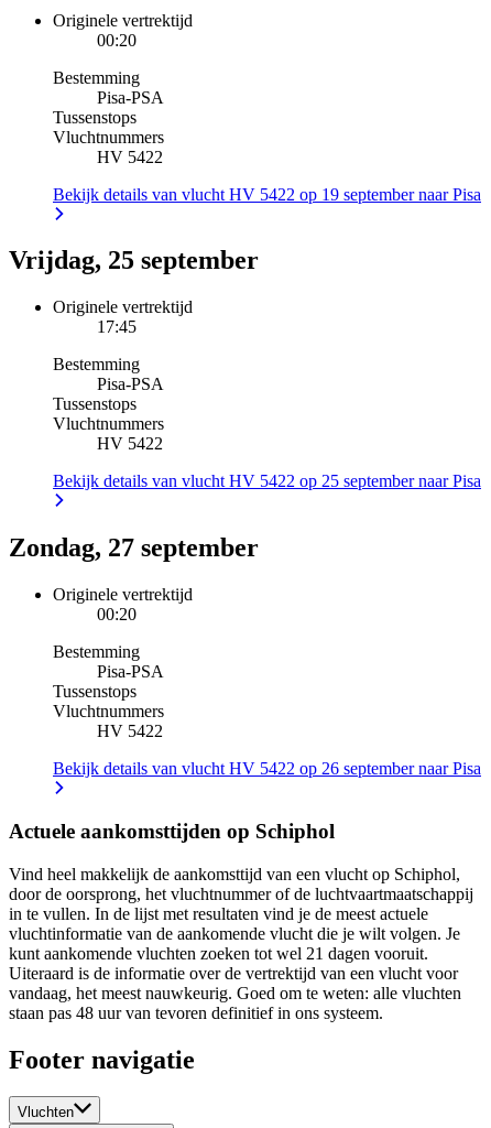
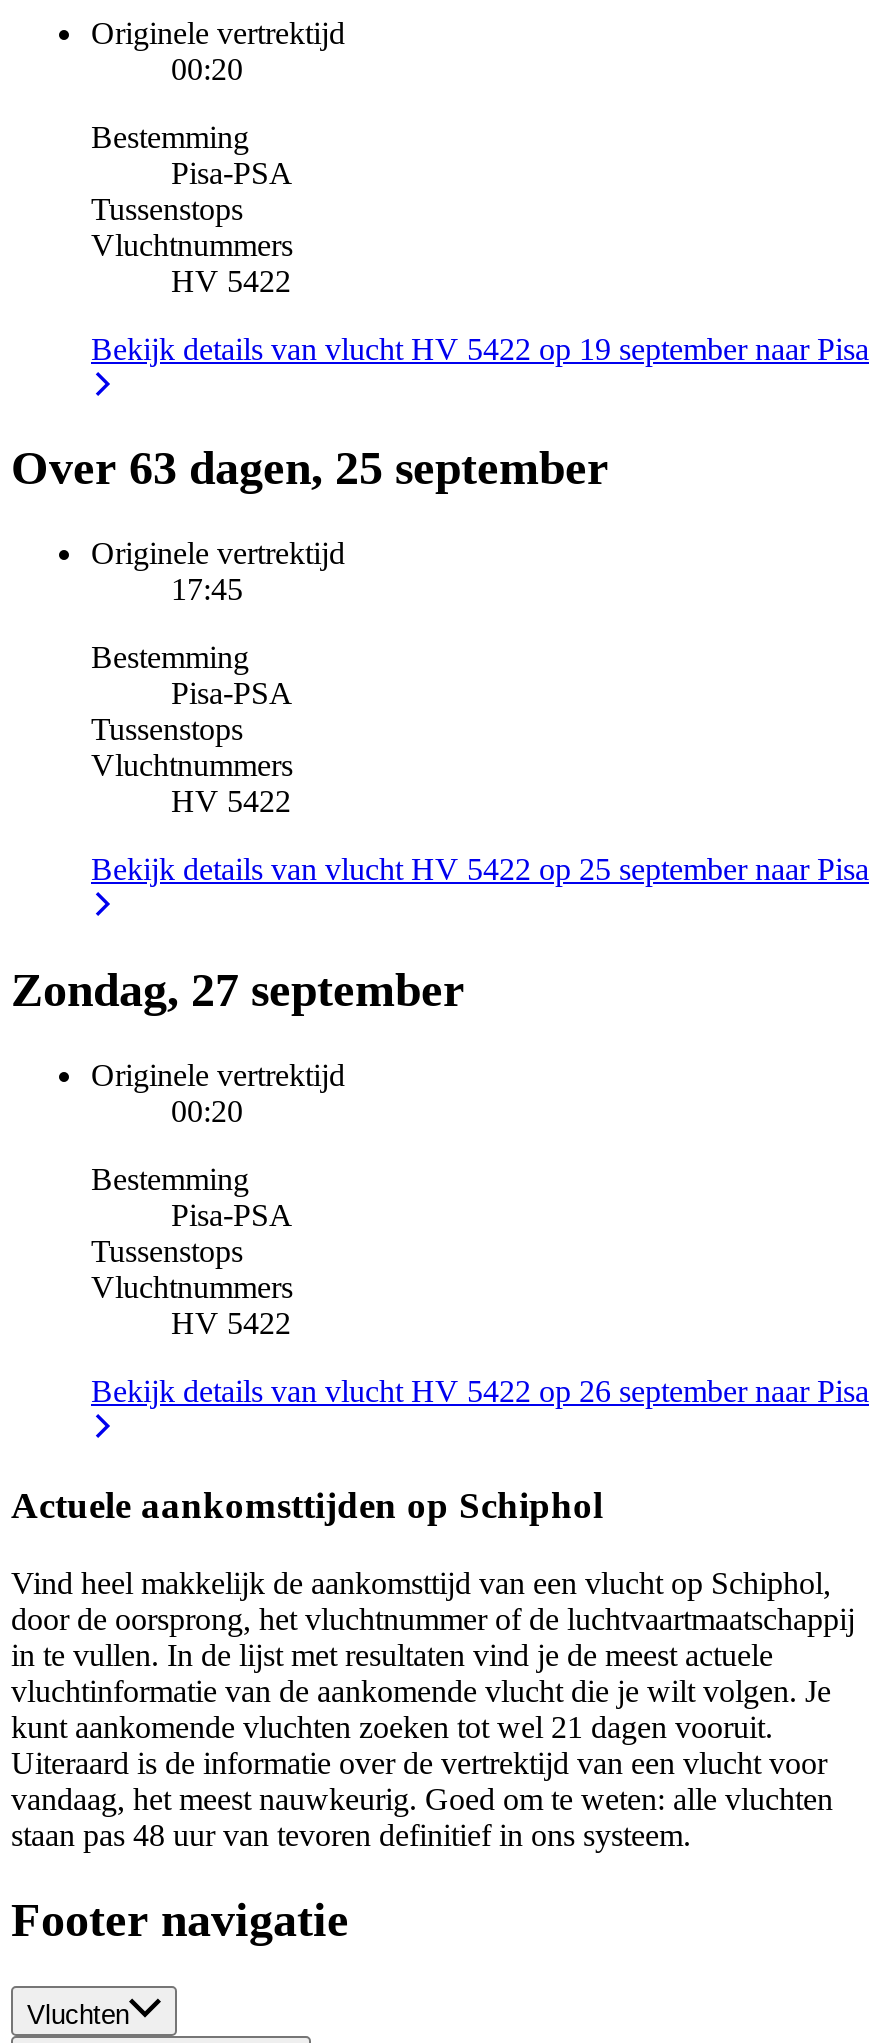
[9,246,259,275] Vrijdag, 25 september -> [11,443,609,495] Over 63 dagen, 25 september

